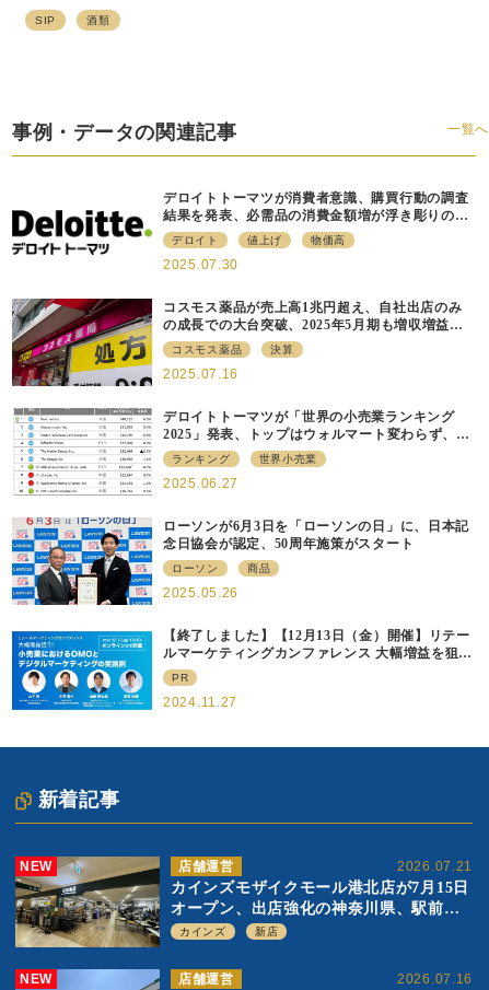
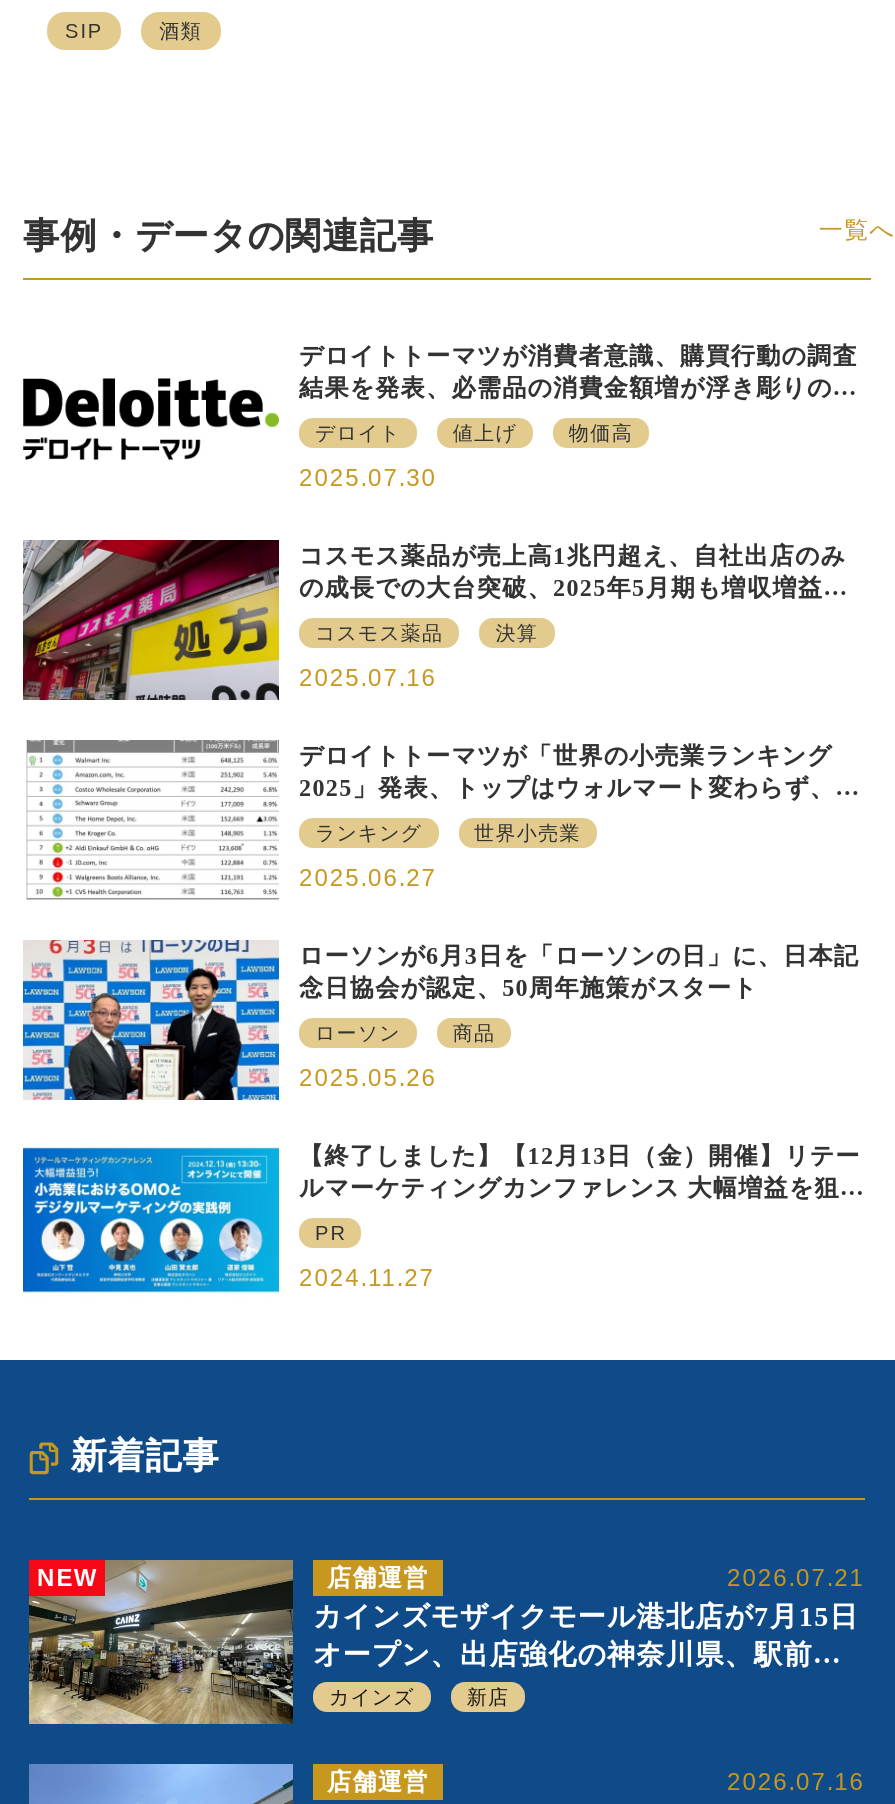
[20,971,53,986] NEW -> none

